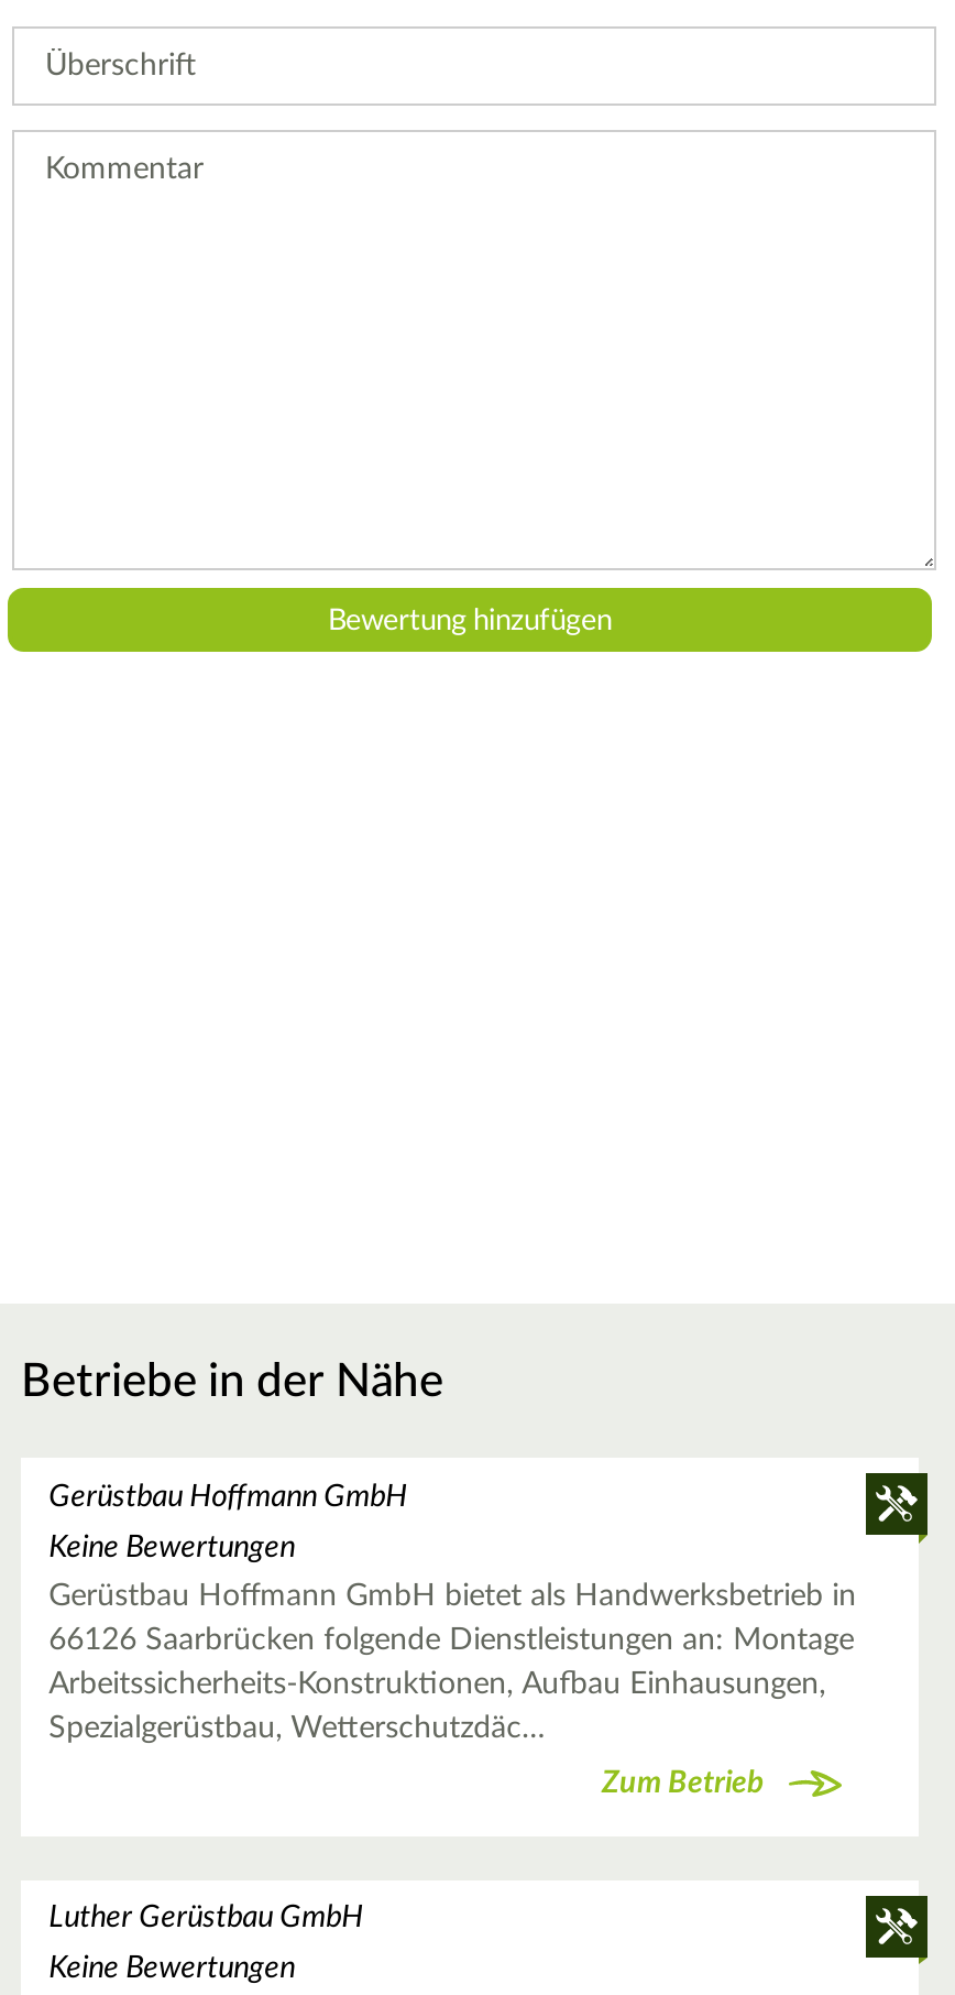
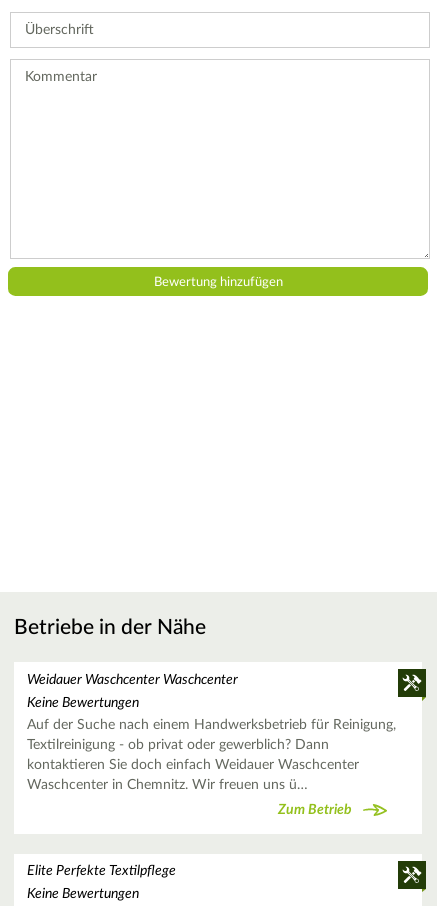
[49,1482,407,1513] Gerüstbau Hoffmann GmbH -> [27,673,238,687] Weidauer Waschcenter Waschcenter
[49,1581,856,1744] Gerüstbau Hoffmann GmbH bietet als Handwerksbetrieb in | 66126 Saarbrücken folgende Dienstleistungen an: Montage | Arbeitssicherheits-Konstruktionen, Aufbau Einhausungen, | Spezialgerüstbau, Wetterschutzdäc… -> [27,718,396,792] Auf der Suche nach einem Handwerksbetrieb für Reinigung, | Textilreinigung - ob privat oder gewerblich? Dann | kontaktieren Sie doch einfach Weidauer Waschcenter | Waschcenter in Chemnitz. Wir freuen uns ü…
[49,1903,363,1934] Luther Gerüstbau GmbH -> [27,864,176,878] Elite Perfekte Textilpflege

